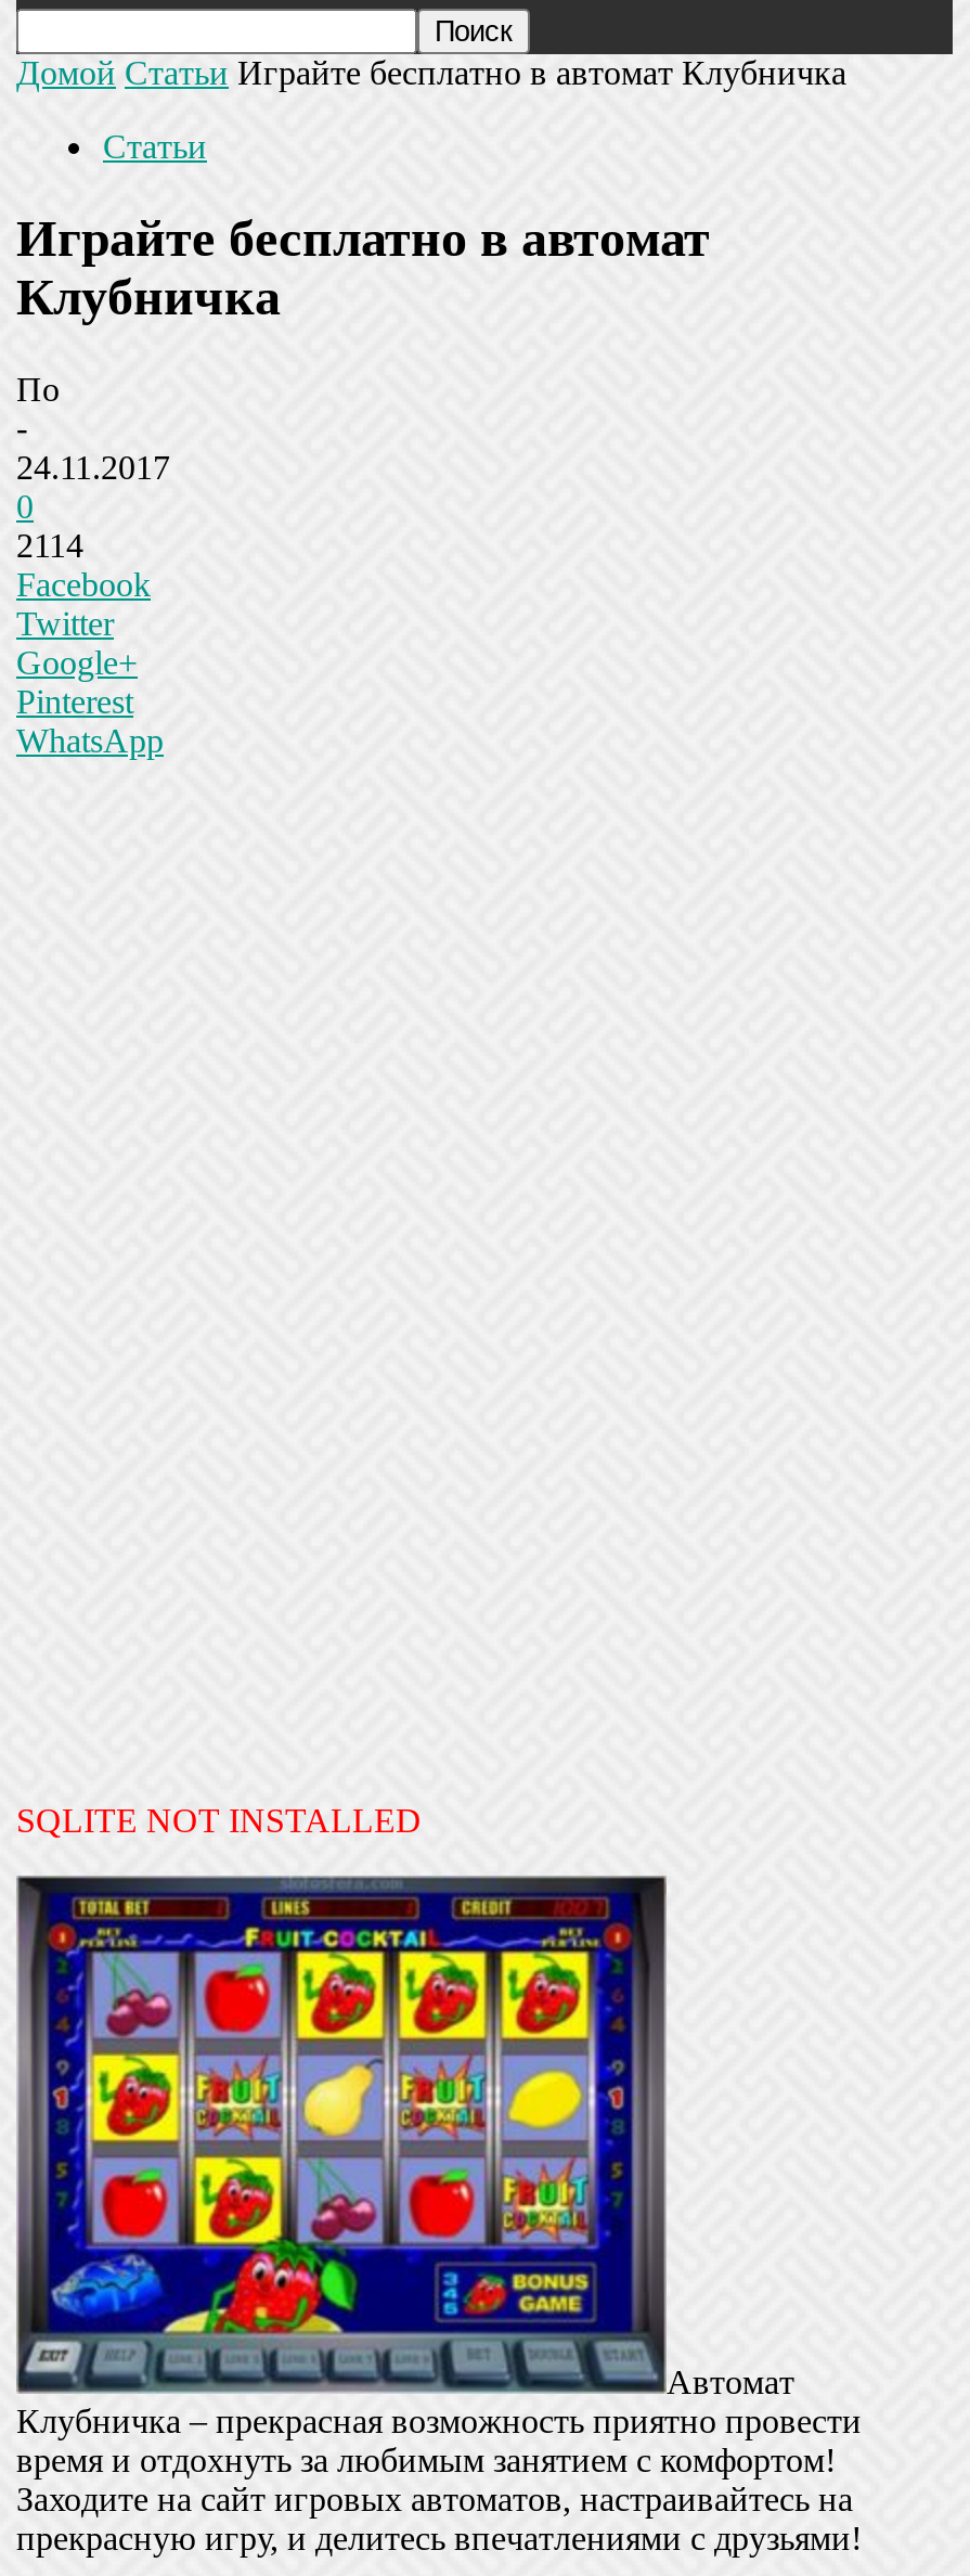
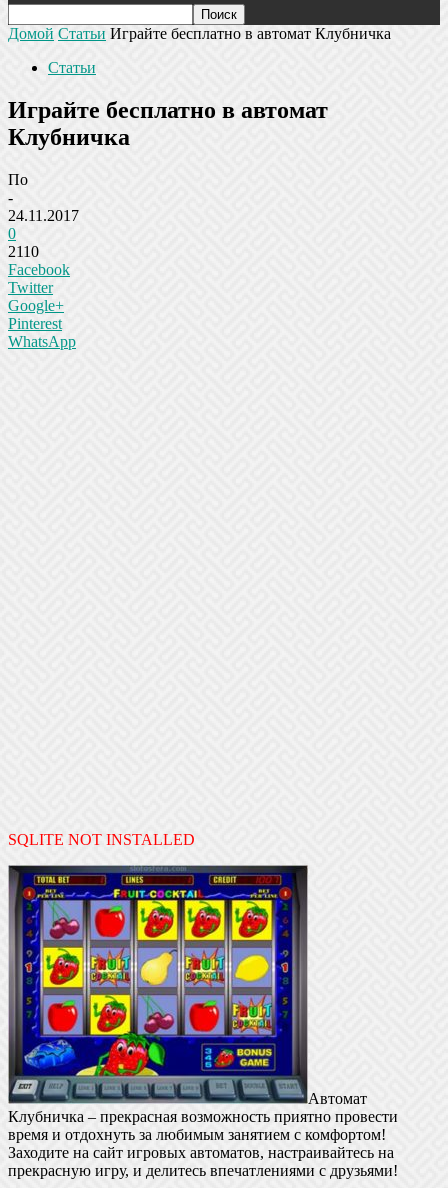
[16,526,83,563] 2114 -> [8,243,39,260] 2110

